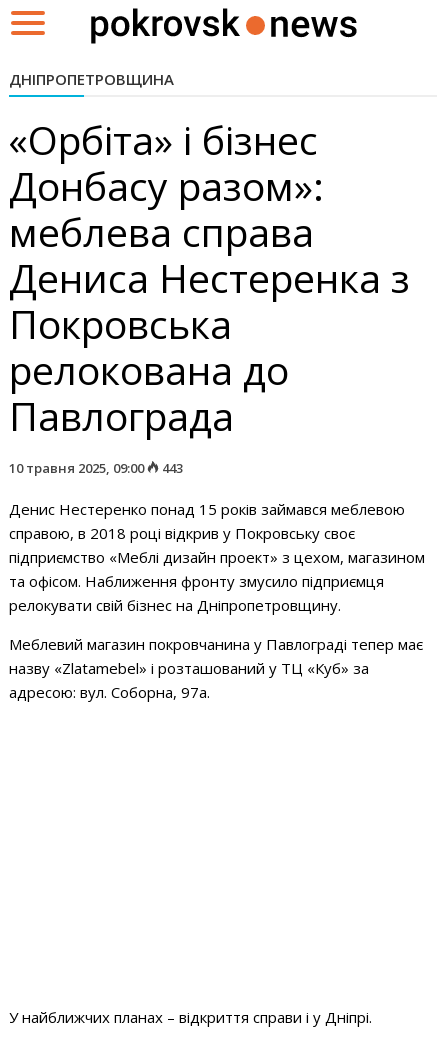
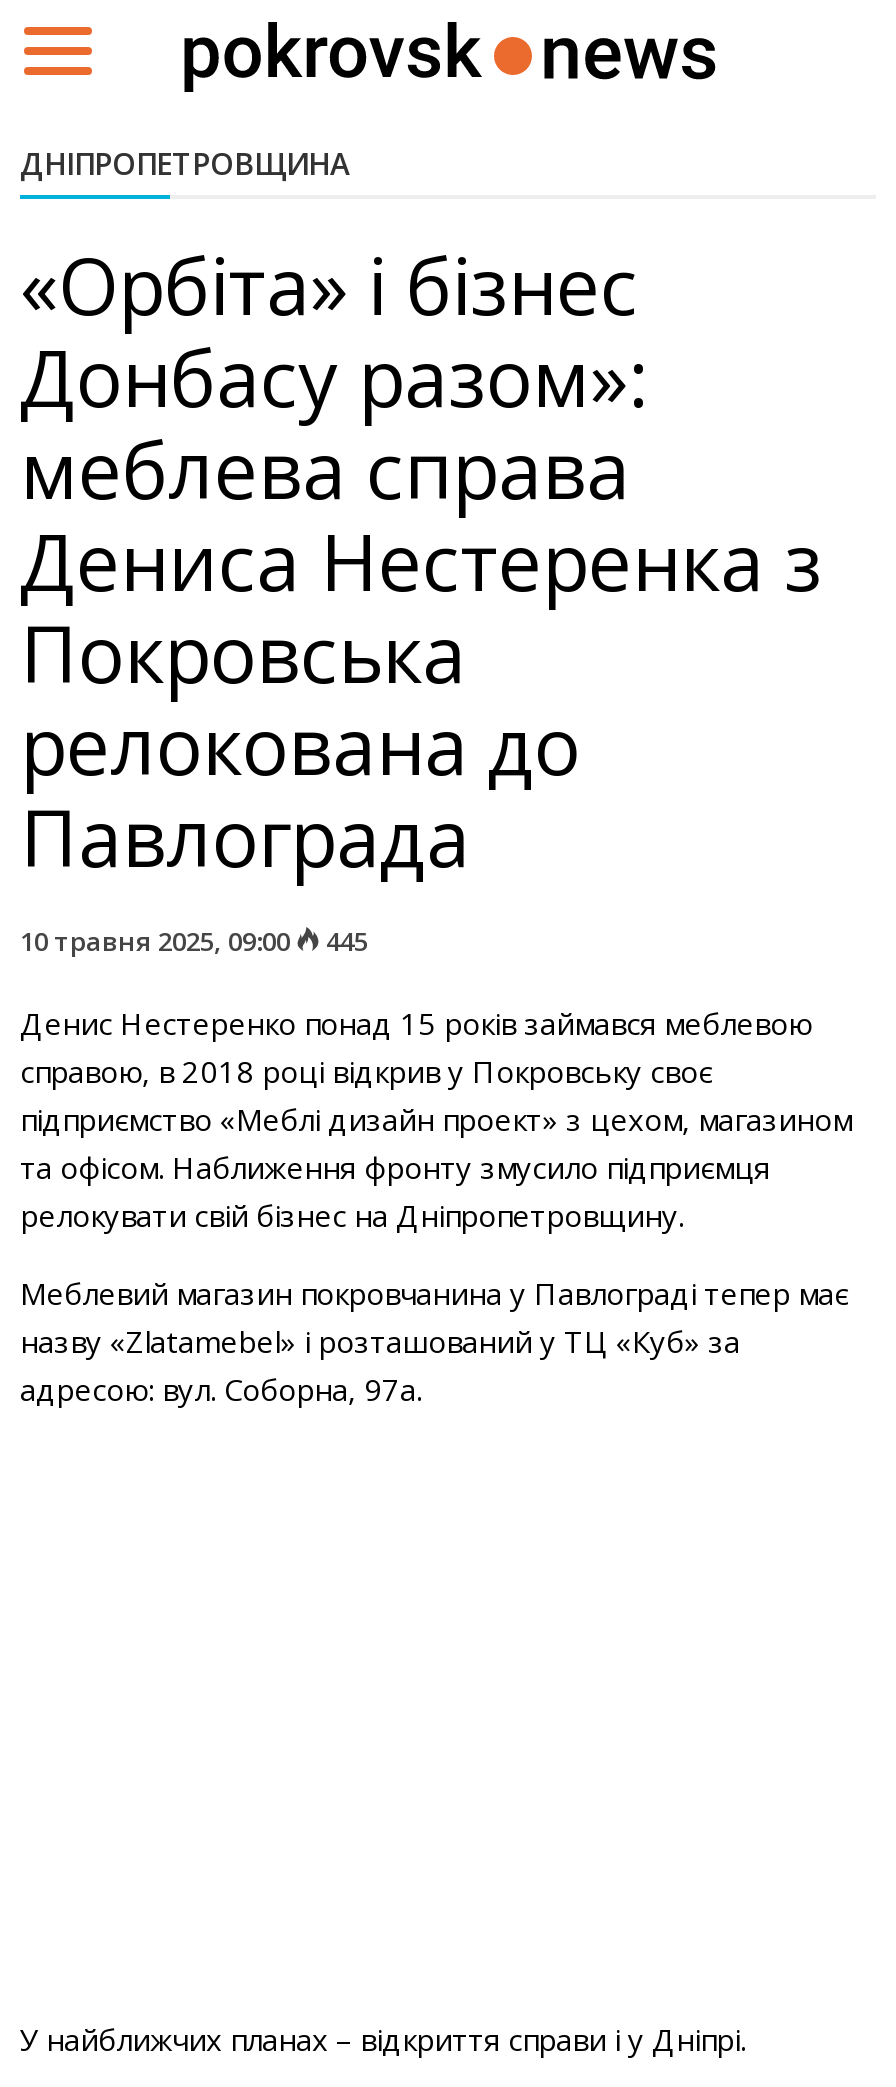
[9,459,183,477] 10 травня 2025, 09:00 443 -> [20,923,368,959] 10 травня 2025, 09:00 445

